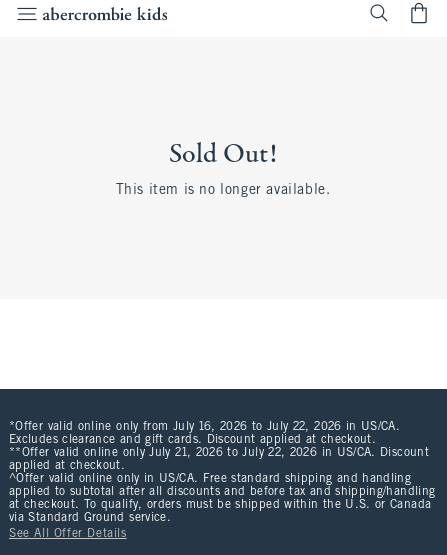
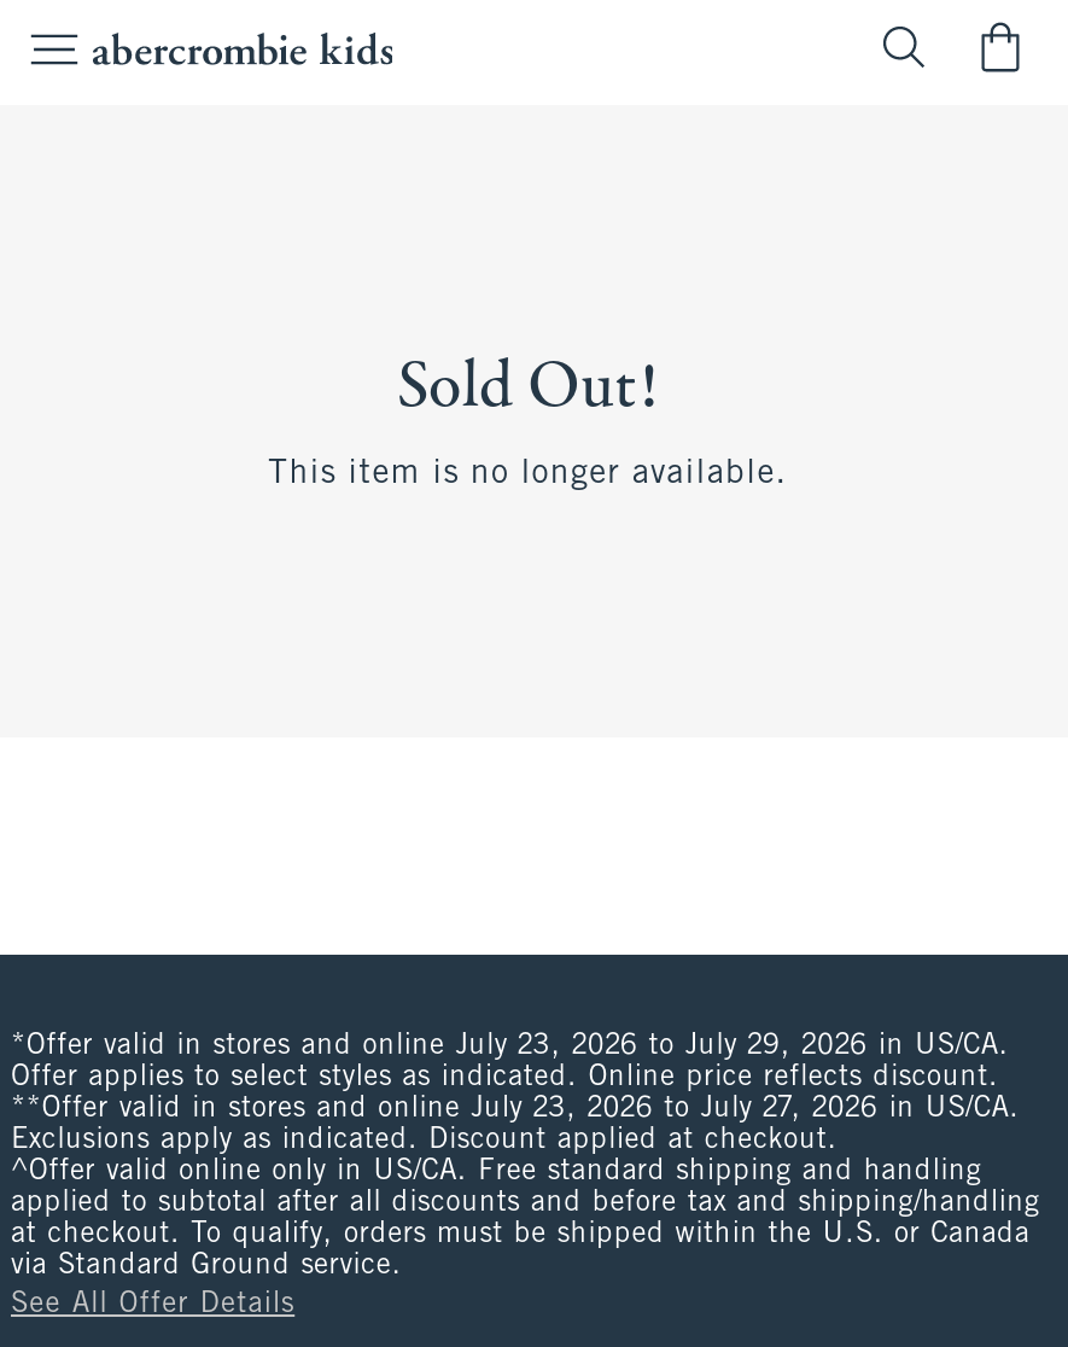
[9,421,429,472] *Offer valid online only from July 16, 2026 to July 22, 2026 in US/CA. | Excludes clearance and gift cards. Discount applied at checkout. | **Offer valid online only July 21, 2026 to July 22, 2026 in US/CA. Discount | applied at checkout. -> [11,1032,1020,1155] *Offer valid in stores and online July 23, 2026 to July 29, 2026 in US/CA. | Offer applies to select styles as indicated. Online price reflects discount. | **Offer valid in stores and online July 23, 2026 to July 27, 2026 in US/CA. | Exclusions apply as indicated. Discount applied at checkout.

